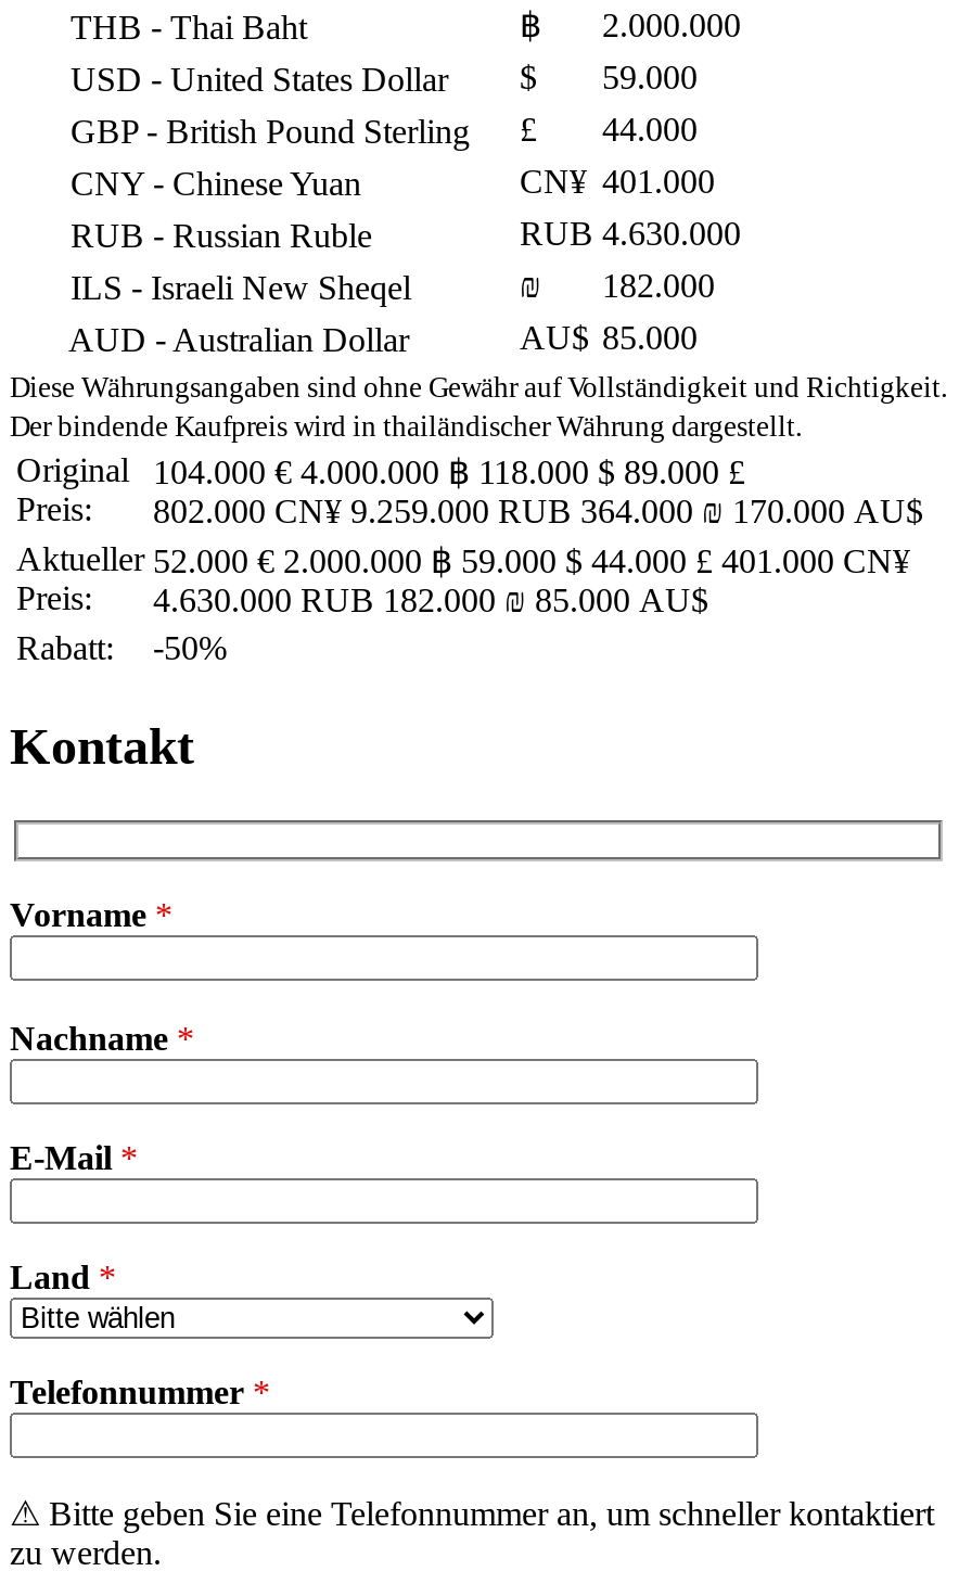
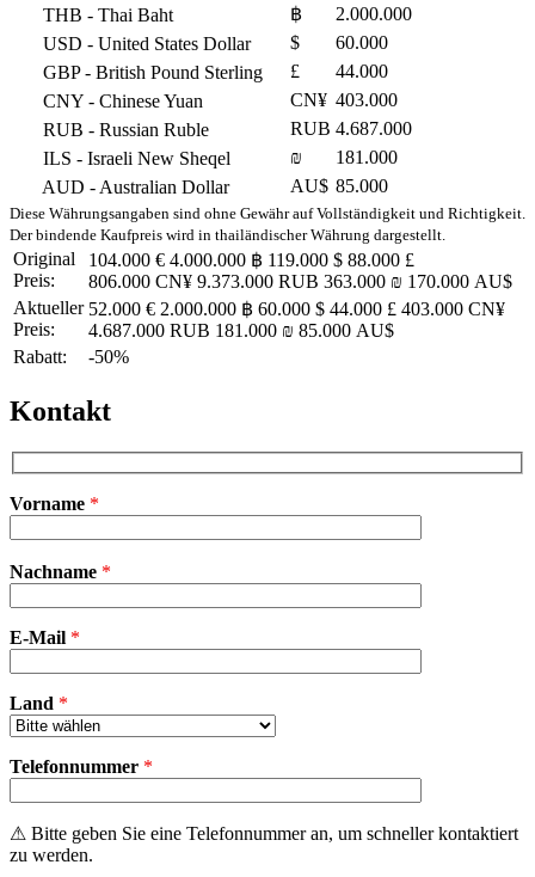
[602,59,706,95] 59.000 -> [336,32,393,53] 60.000
[520,163,724,200] CN¥ 401.000 -> [290,90,402,110] CN¥ 403.000
[520,215,750,252] RUB 4.630.000 -> [290,118,417,139] RUB 4.687.000
[602,267,724,304] 182.000 -> [336,147,402,167] 181.000
[16,451,745,490] Original 104.000 € 4.000.000 ฿ 118.000 $ 89.000 £ -> [13,249,414,270] Original 104.000 € 4.000.000 ฿ 119.000 $ 88.000 £
[16,490,923,529] Preis: 802.000 CN¥ 9.259.000 RUB 364.000 ₪ 170.000 AU$ -> [13,270,512,292] Preis: 806.000 CN¥ 9.373.000 RUB 363.000 ₪ 170.000 AU$
[16,540,910,579] Aktueller 52.000 € 2.000.000 ฿ 59.000 $ 44.000 £ 401.000 CN¥ -> [13,298,505,319] Aktueller 52.000 € 2.000.000 ฿ 60.000 $ 44.000 £ 403.000 CN¥
[16,579,708,618] Preis: 4.630.000 RUB 182.000 ₪ 85.000 AU$ -> [13,319,394,341] Preis: 4.687.000 RUB 181.000 ₪ 85.000 AU$

